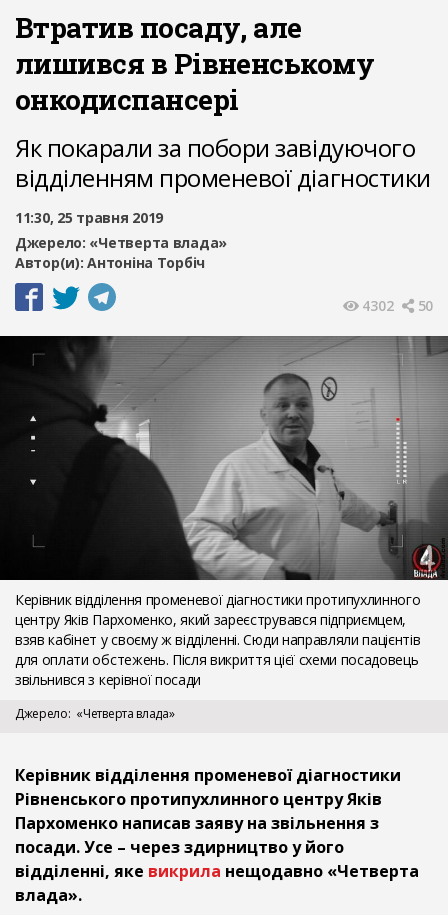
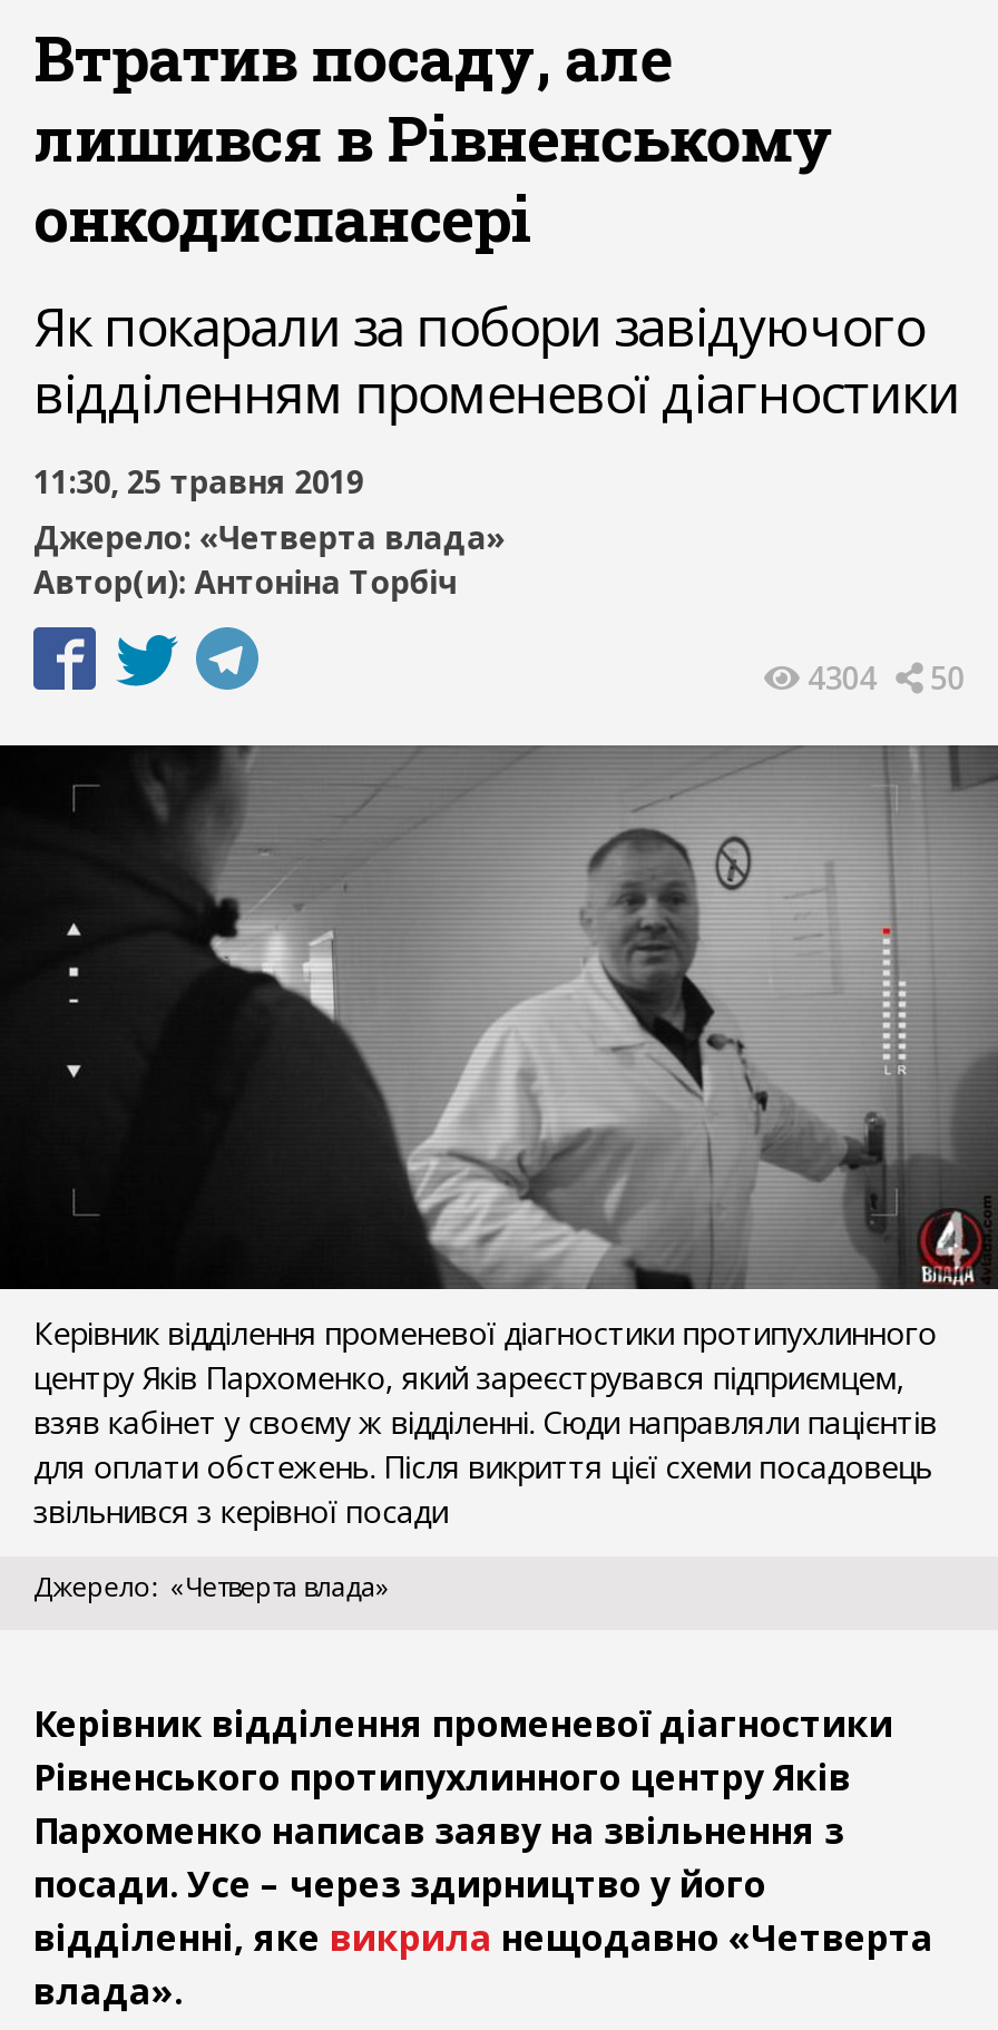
[359,296,433,315] 4302 50 -> [799,656,965,699] 4304 50

